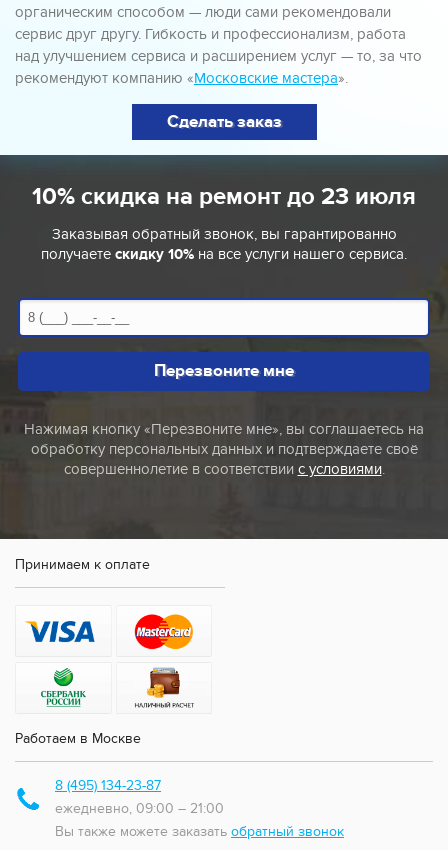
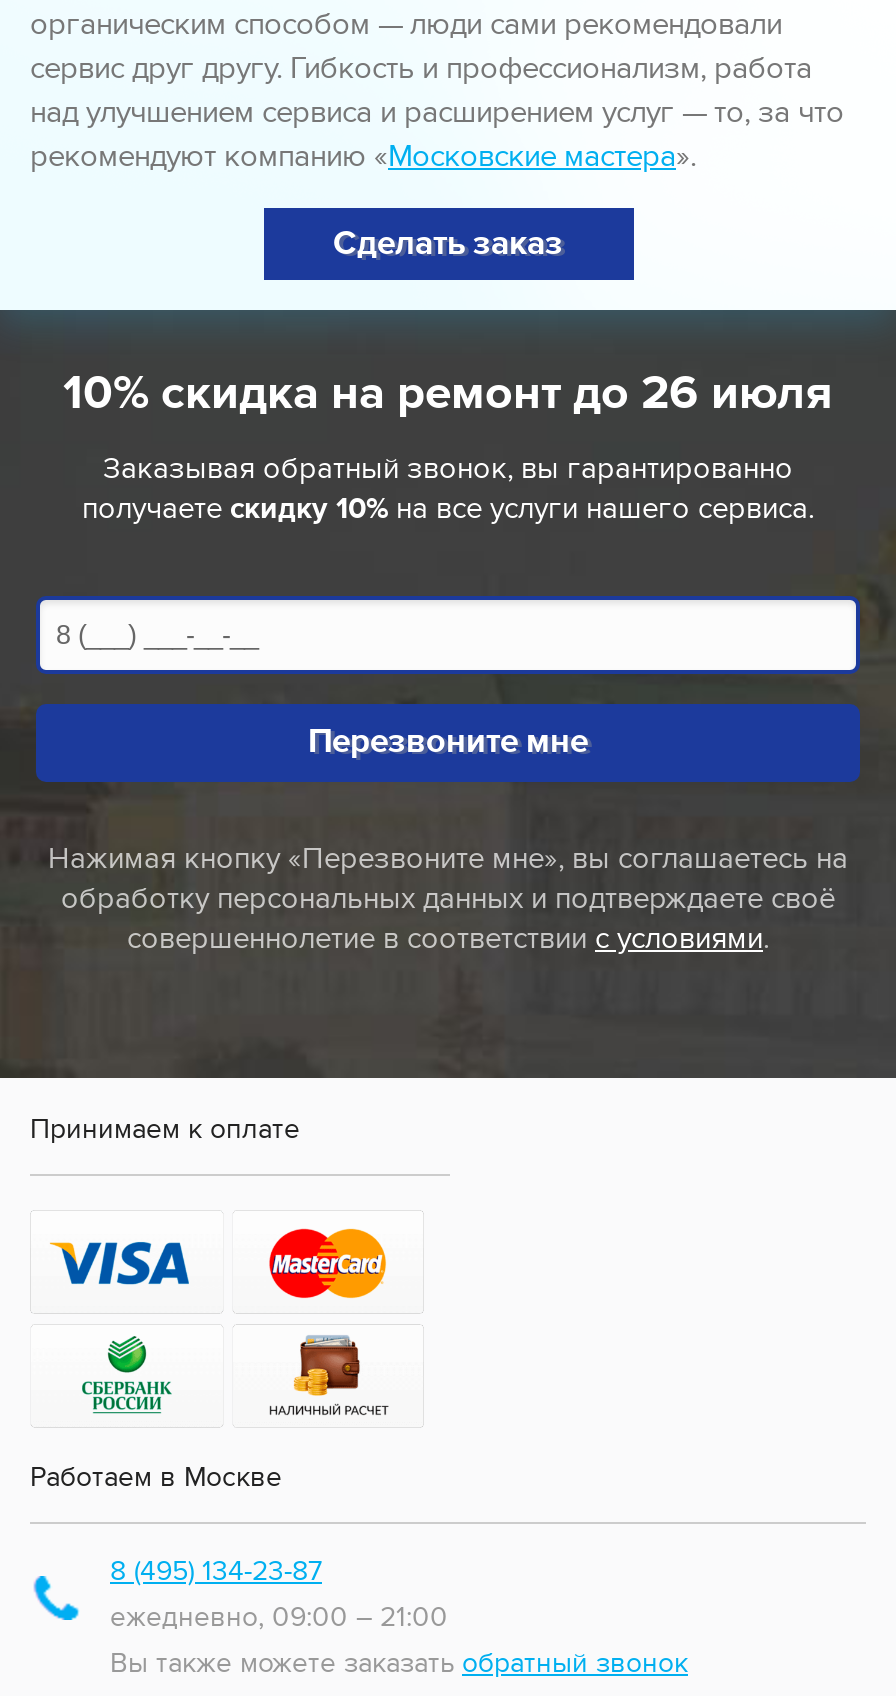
[32,182,416,211] 10% скидка на ремонт до 23 июля -> [63,364,833,422] 10% скидка на ремонт до 26 июля

